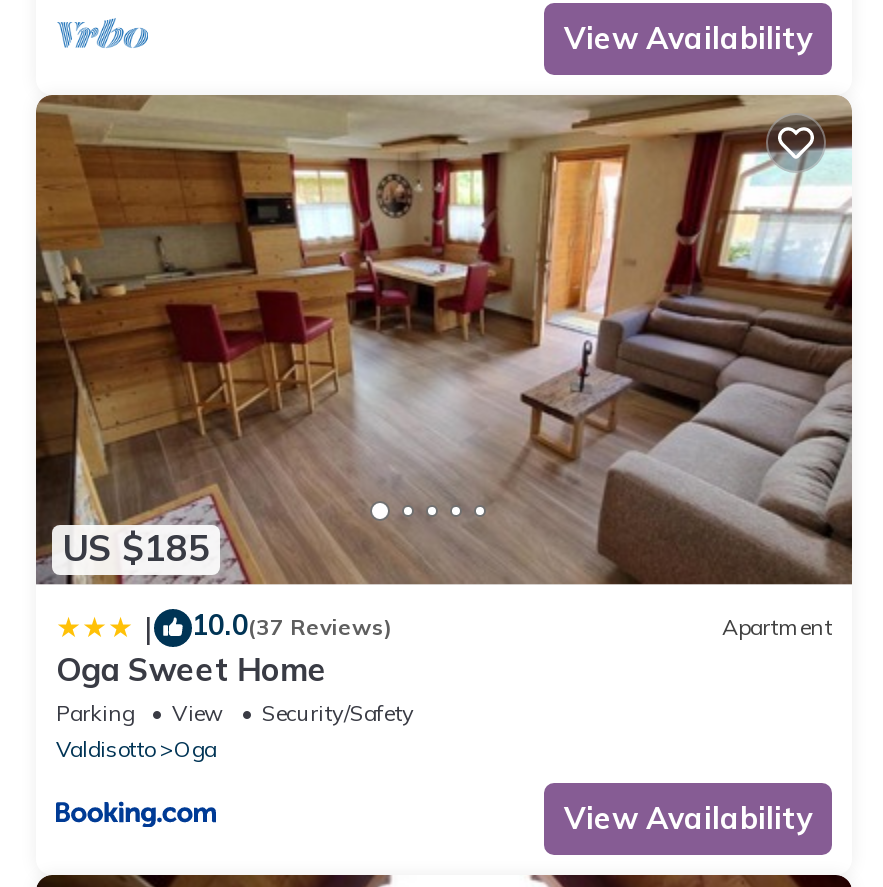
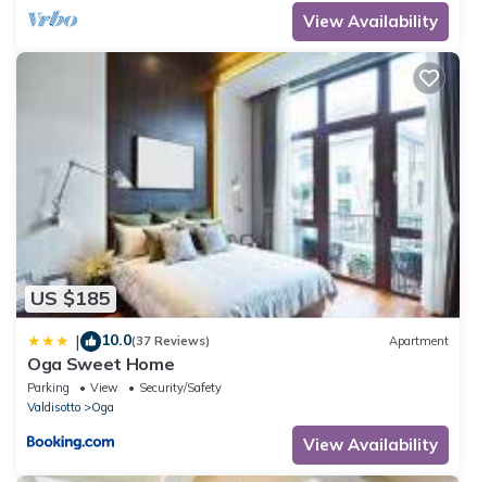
[34,93,854,587] [image] -> [16,51,461,318] [image]

